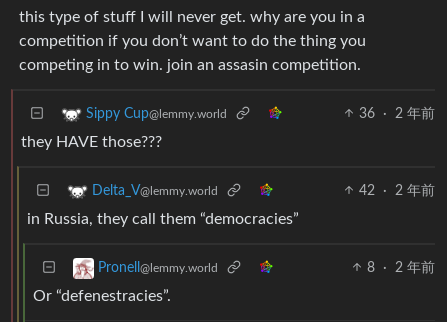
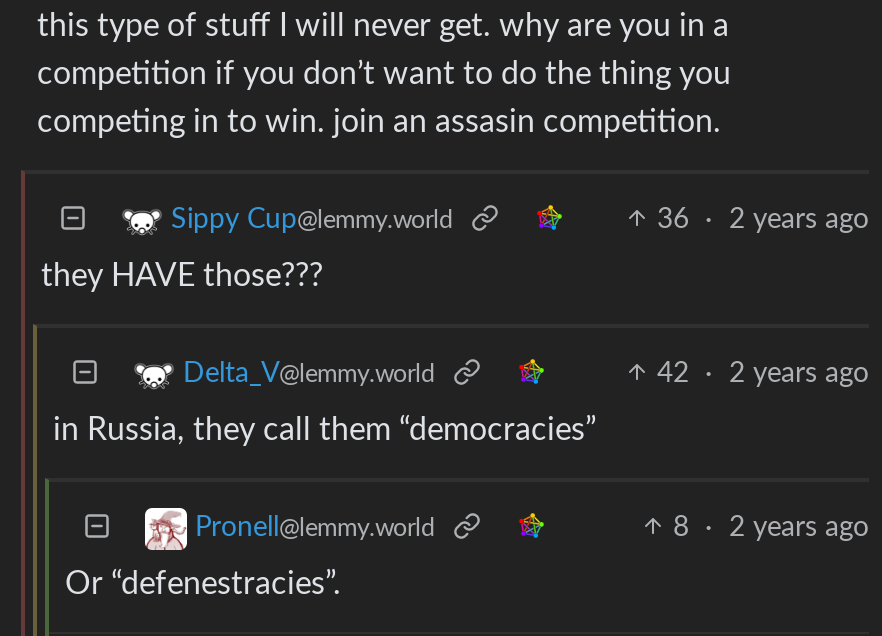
[359,106,435,120] 36 · 2 年前 -> [657,205,869,233] 36 · 2 years ago
[359,183,435,197] 42 · 2 年前 -> [657,359,869,387] 42 · 2 years ago
[367,260,435,274] 8 · 2 年前 -> [673,513,869,541] 8 · 2 years ago

